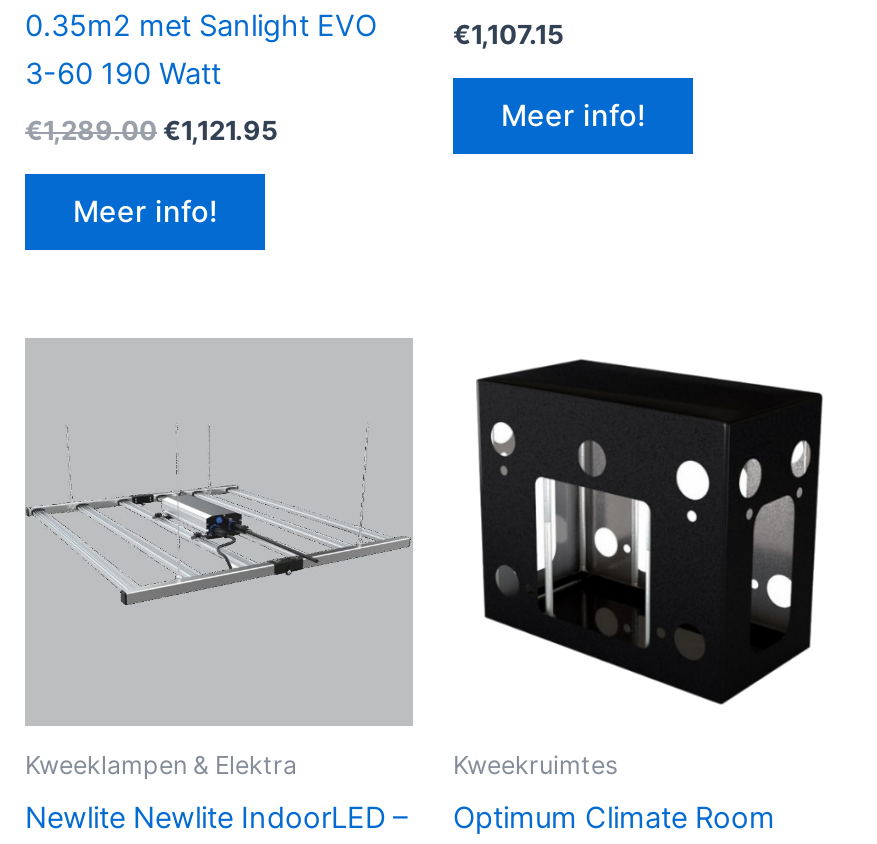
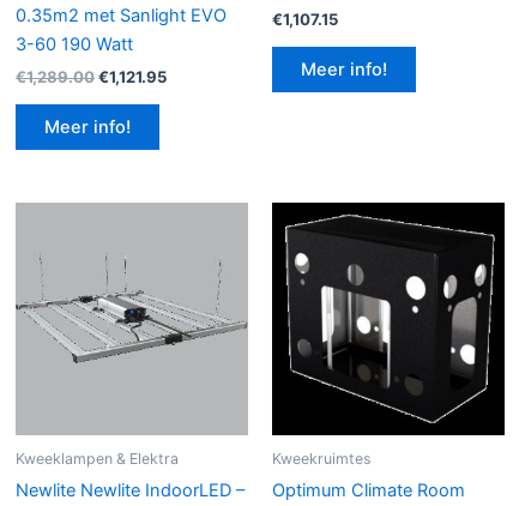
[453,338,841,726] [image] -> [271,201,506,436] [image]

